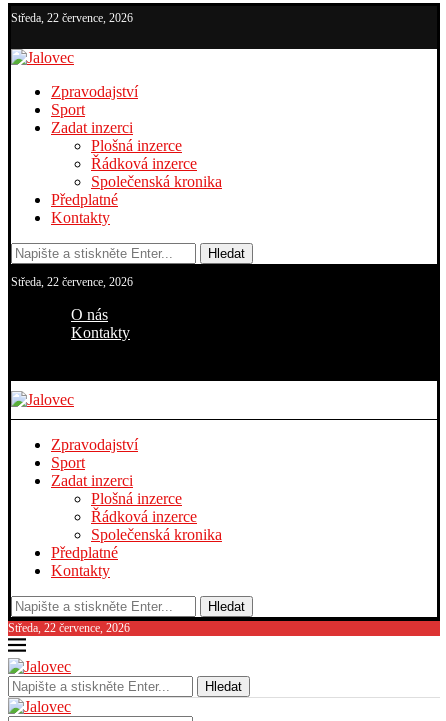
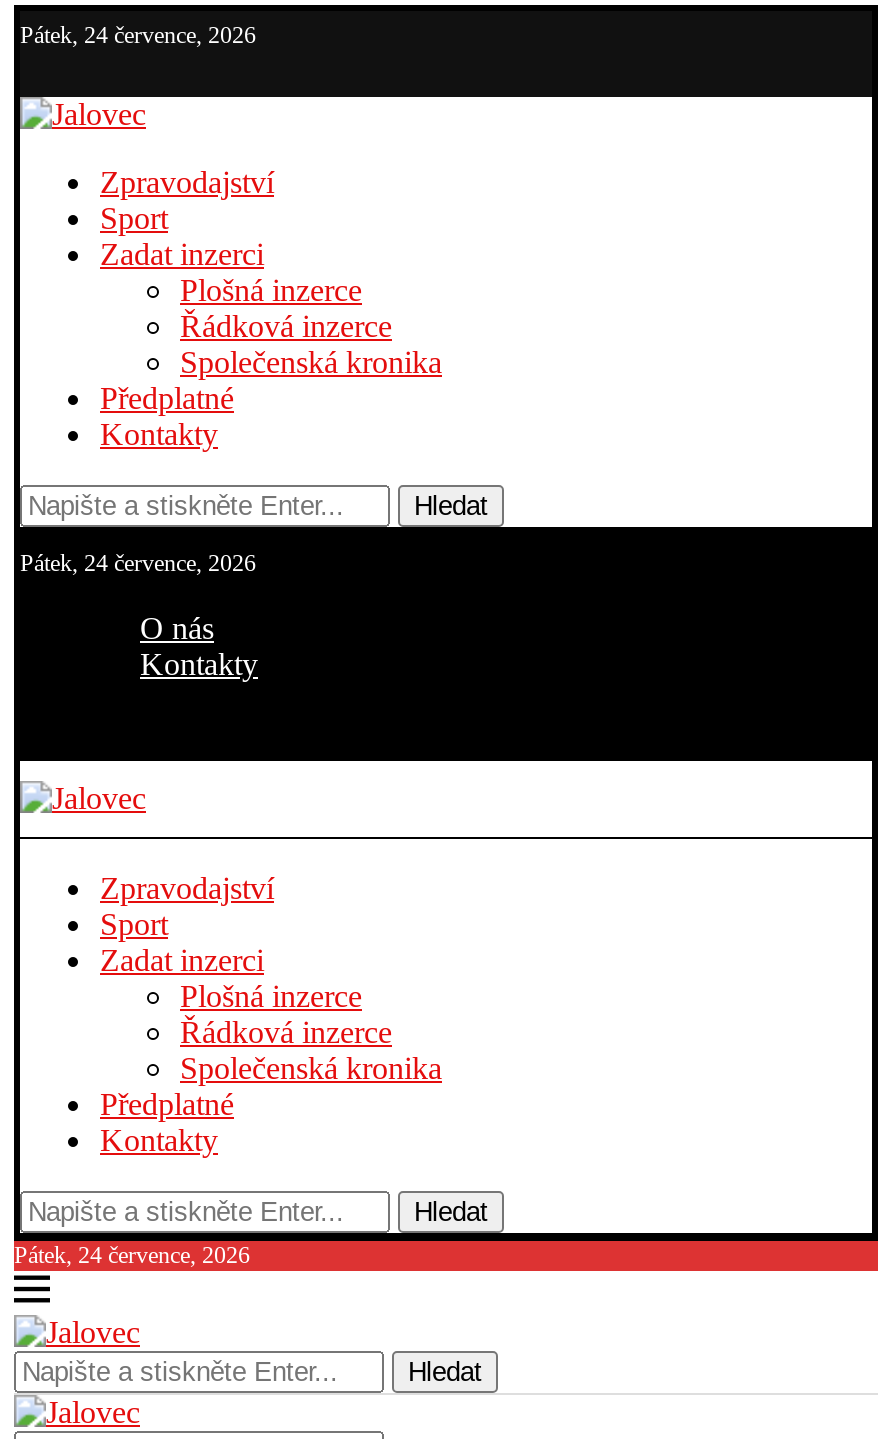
[11,11,133,25] Středa, 22 července, 2026 -> [20,21,256,49] Pátek, 24 července, 2026
[11,275,133,289] Středa, 22 července, 2026 -> [20,549,256,577] Pátek, 24 července, 2026
[8,621,130,635] Středa, 22 července, 2026 -> [14,1241,250,1269] Pátek, 24 července, 2026

